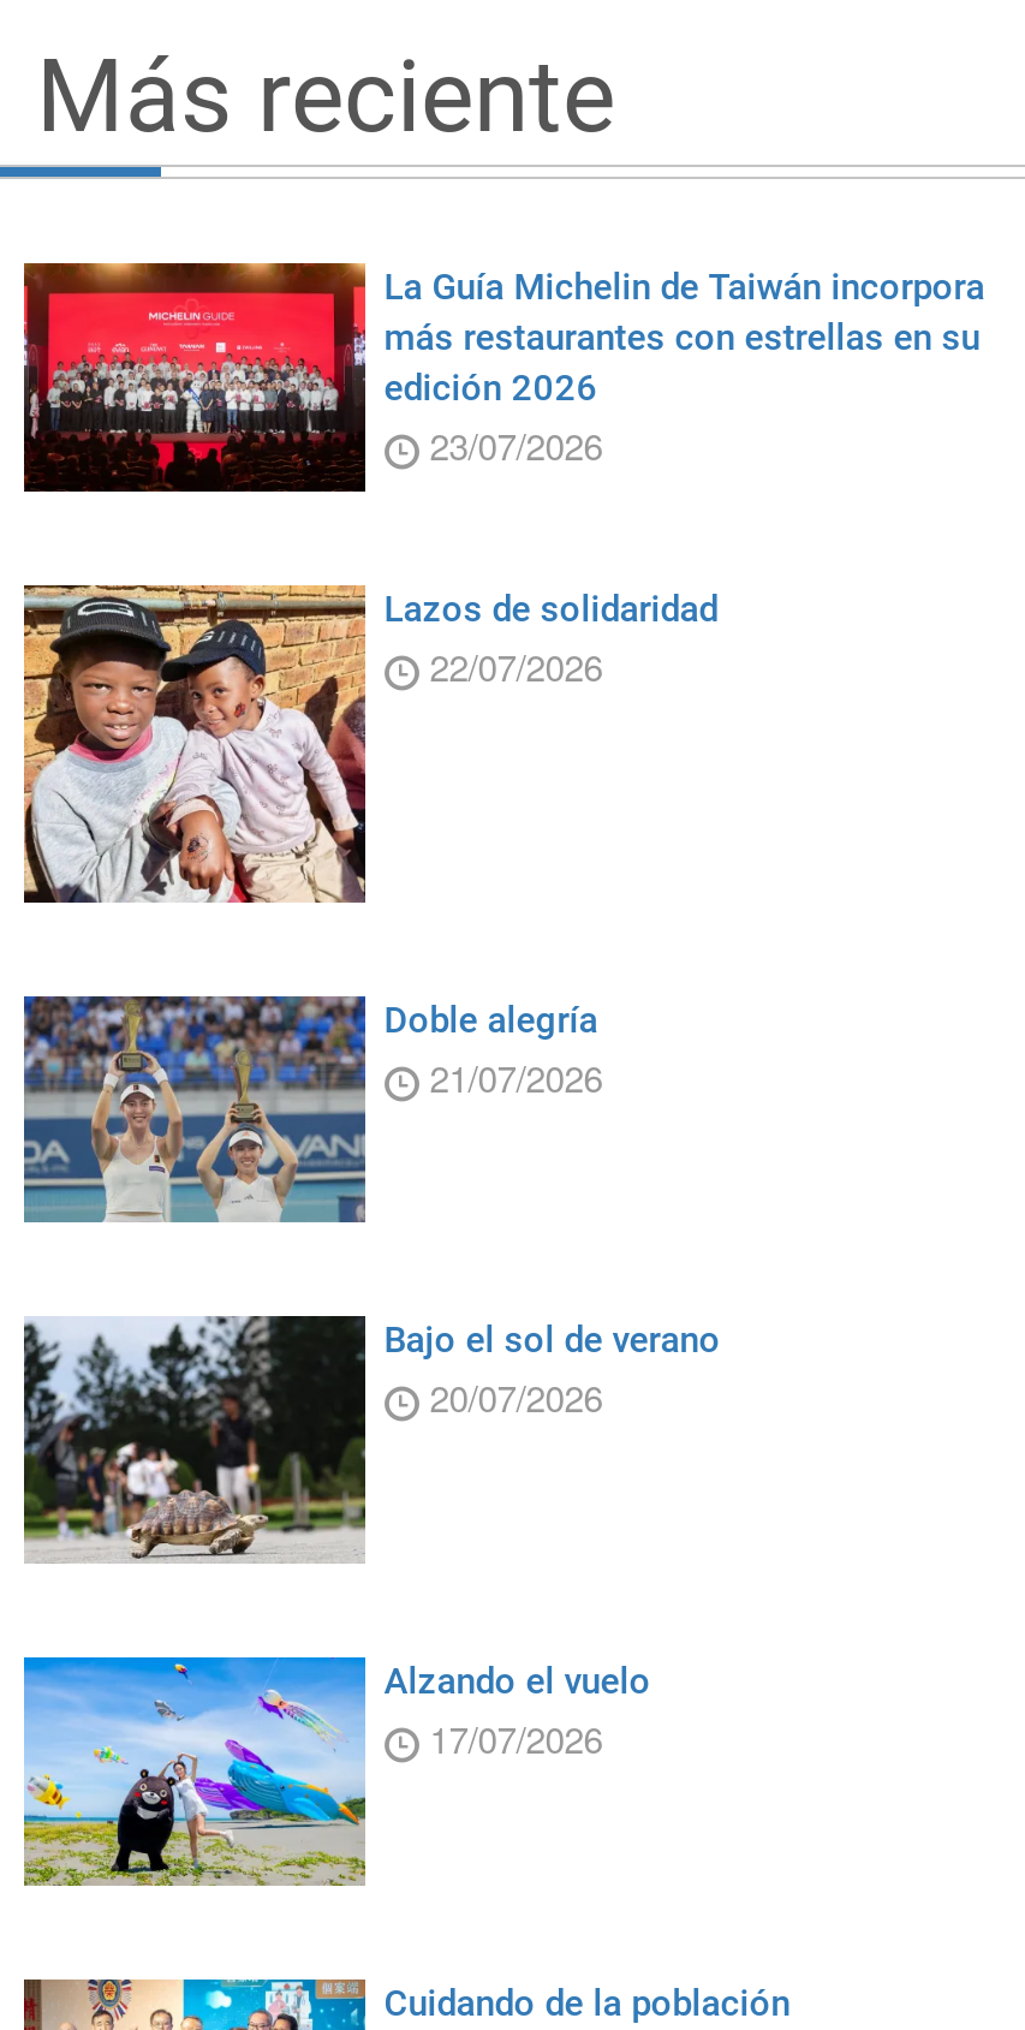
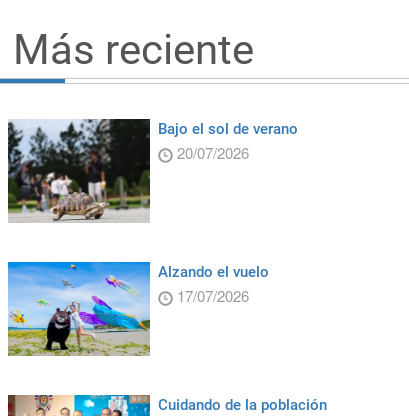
[22,261,985,691] [image] | La Guía Michelin de Taiwán incorpora | más restaurantes con estrellas en su | edición 2026 | 23/07/2026 | Lazos de solidaridad | 22/07/2026 -> none
[22,583,368,905] [image] -> none
[22,994,603,1230] [image] | Doble alegría | 21/07/2026 -> none

